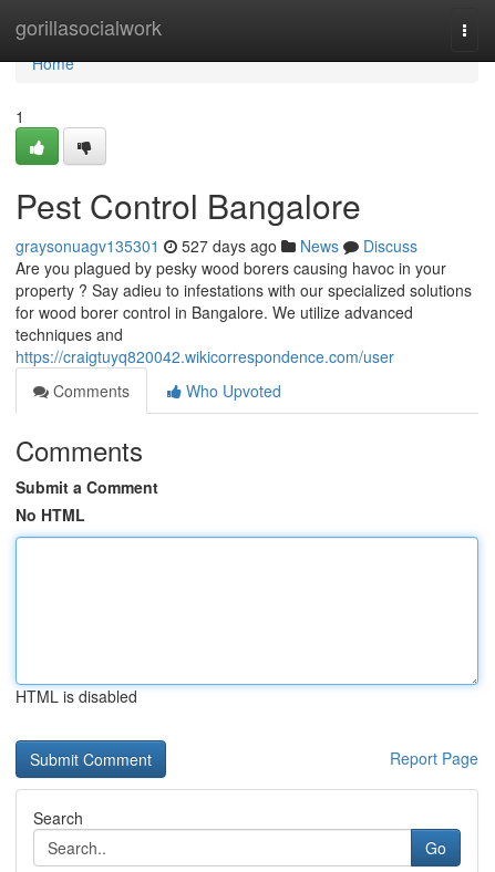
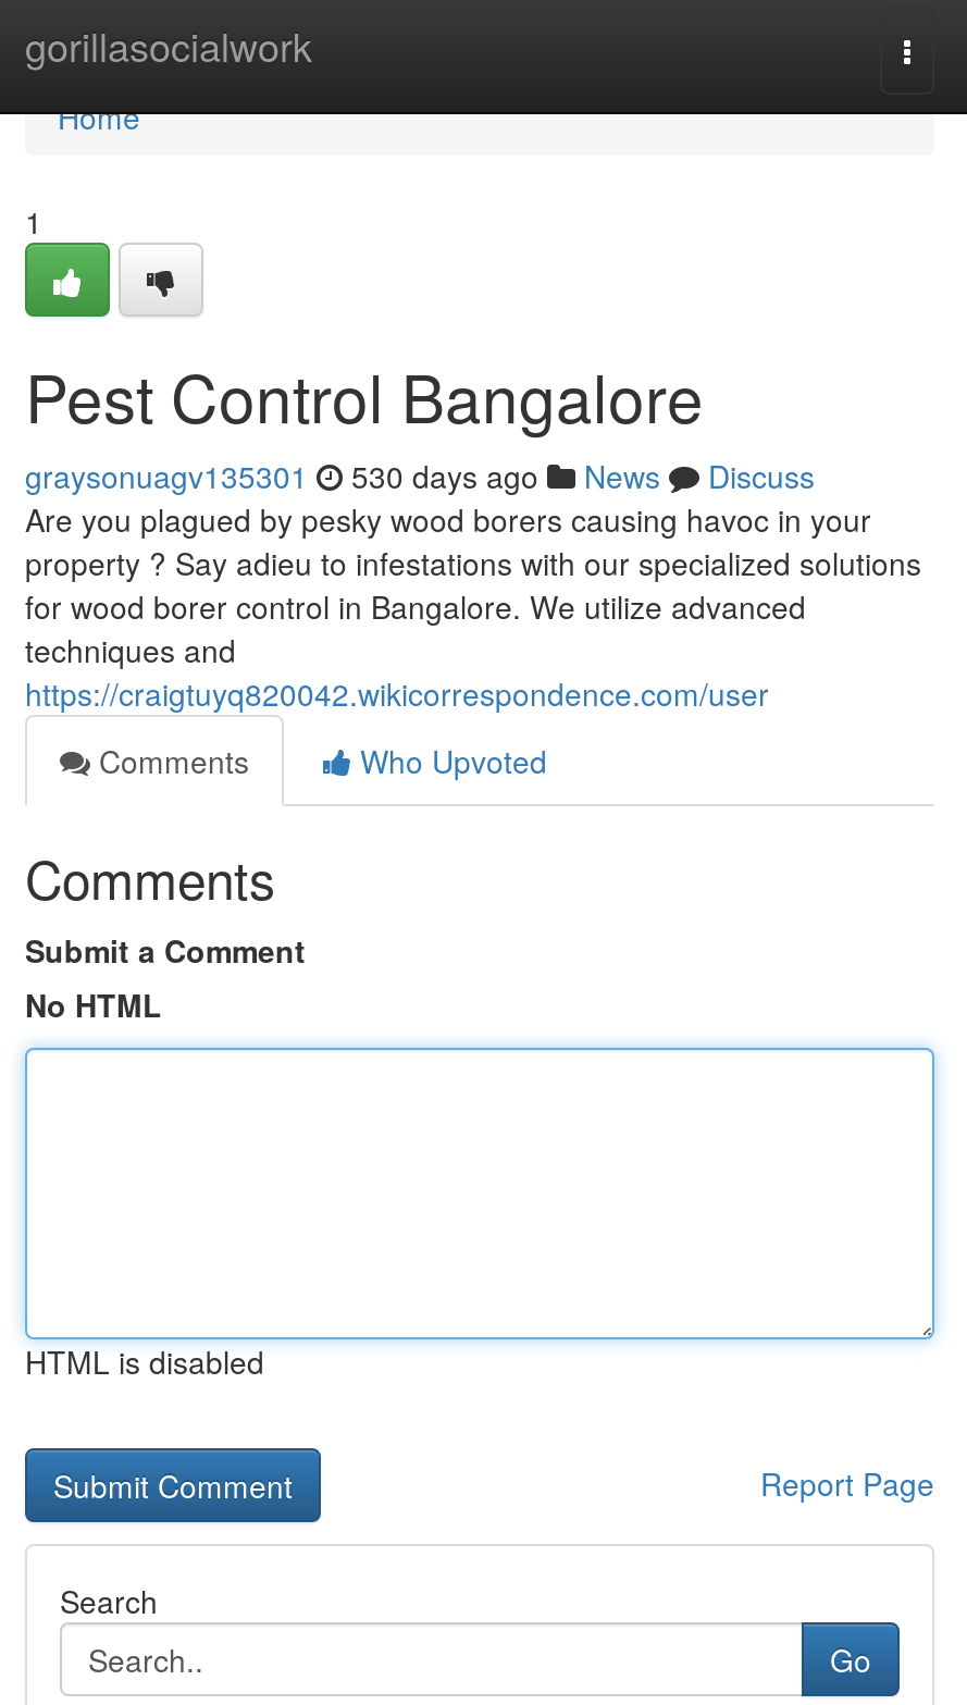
[16,235,417,257] graysonuagv135301 527 days ago News Discuss -> [25,454,815,497] graysonuagv135301 530 days ago News Discuss

